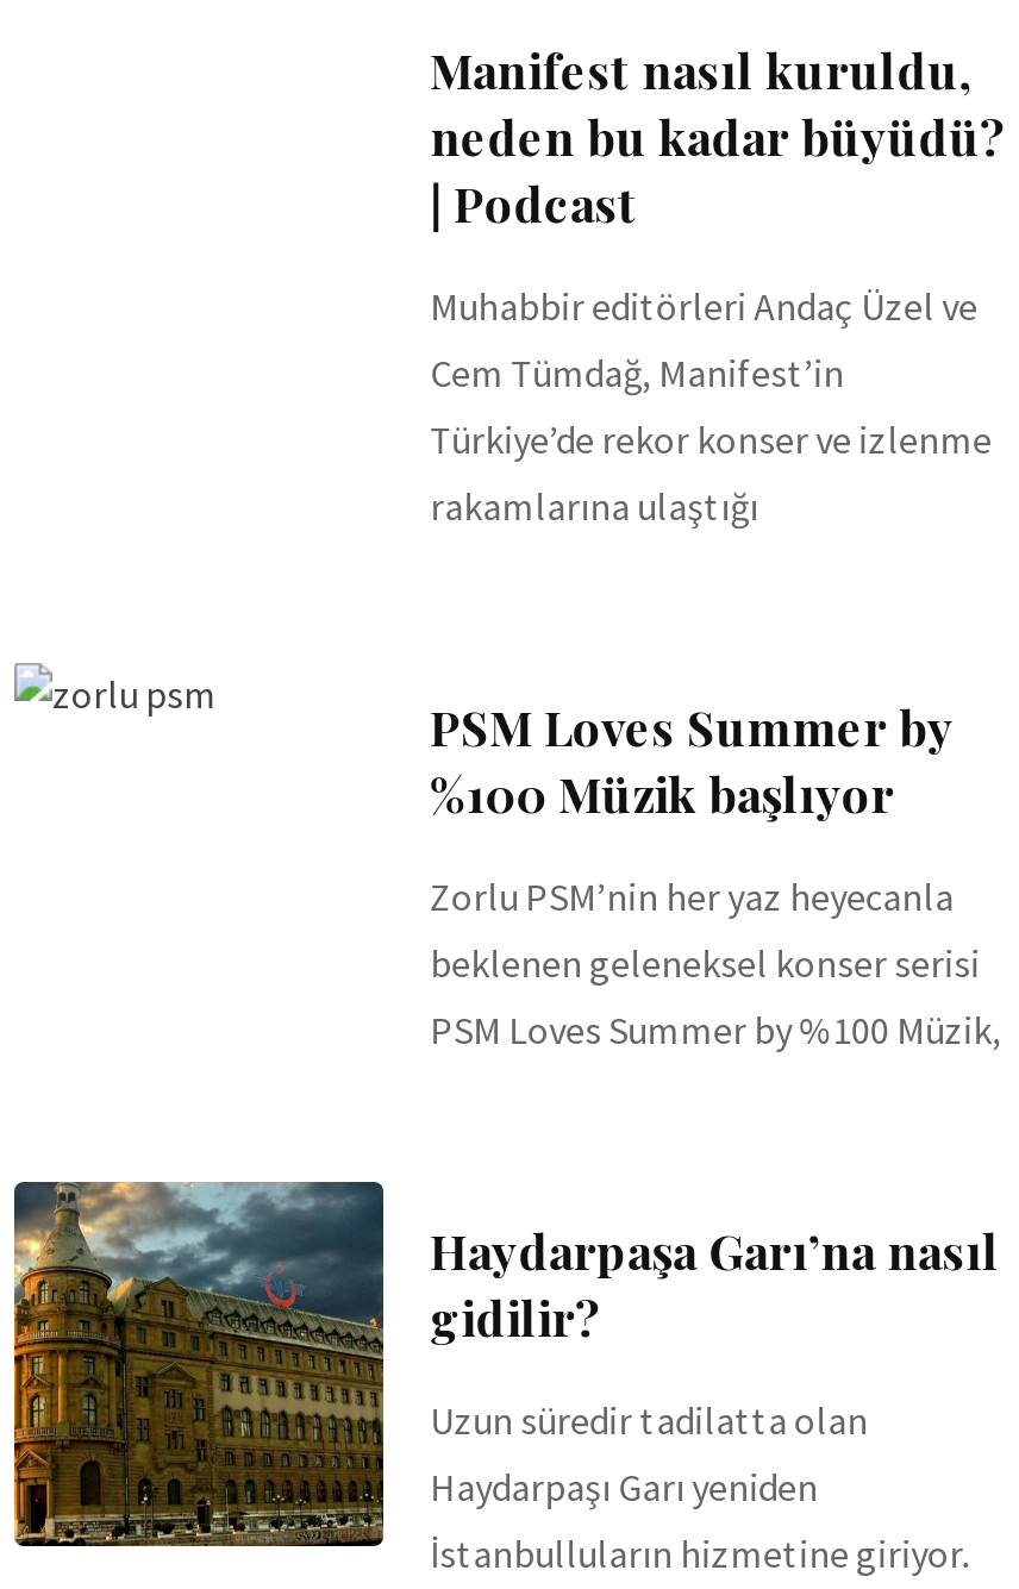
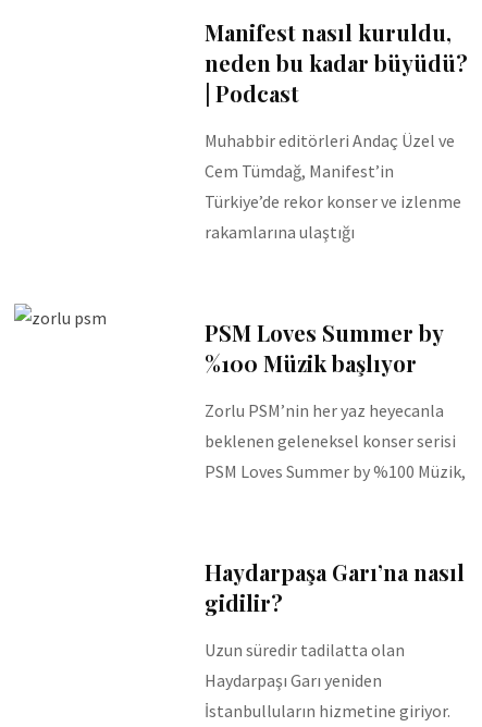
[12,1180,386,1549] [image] -> none

